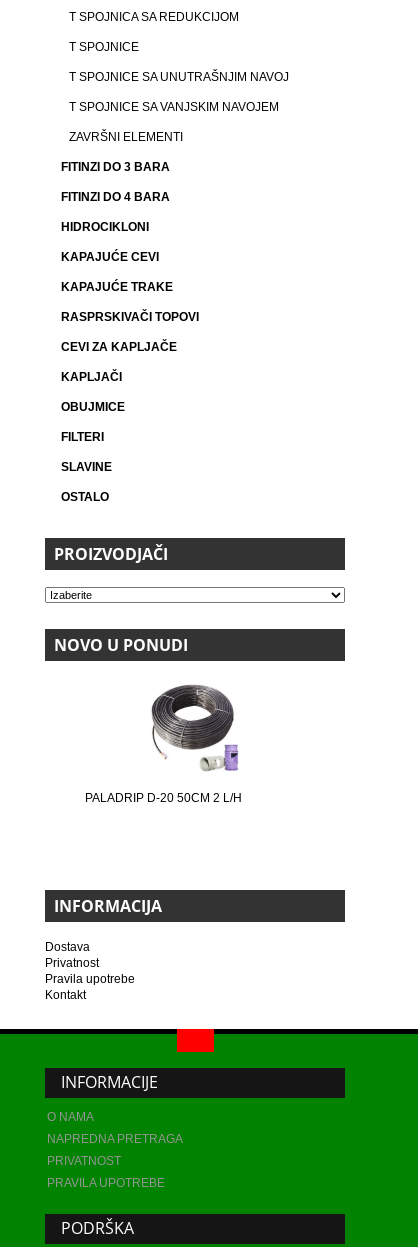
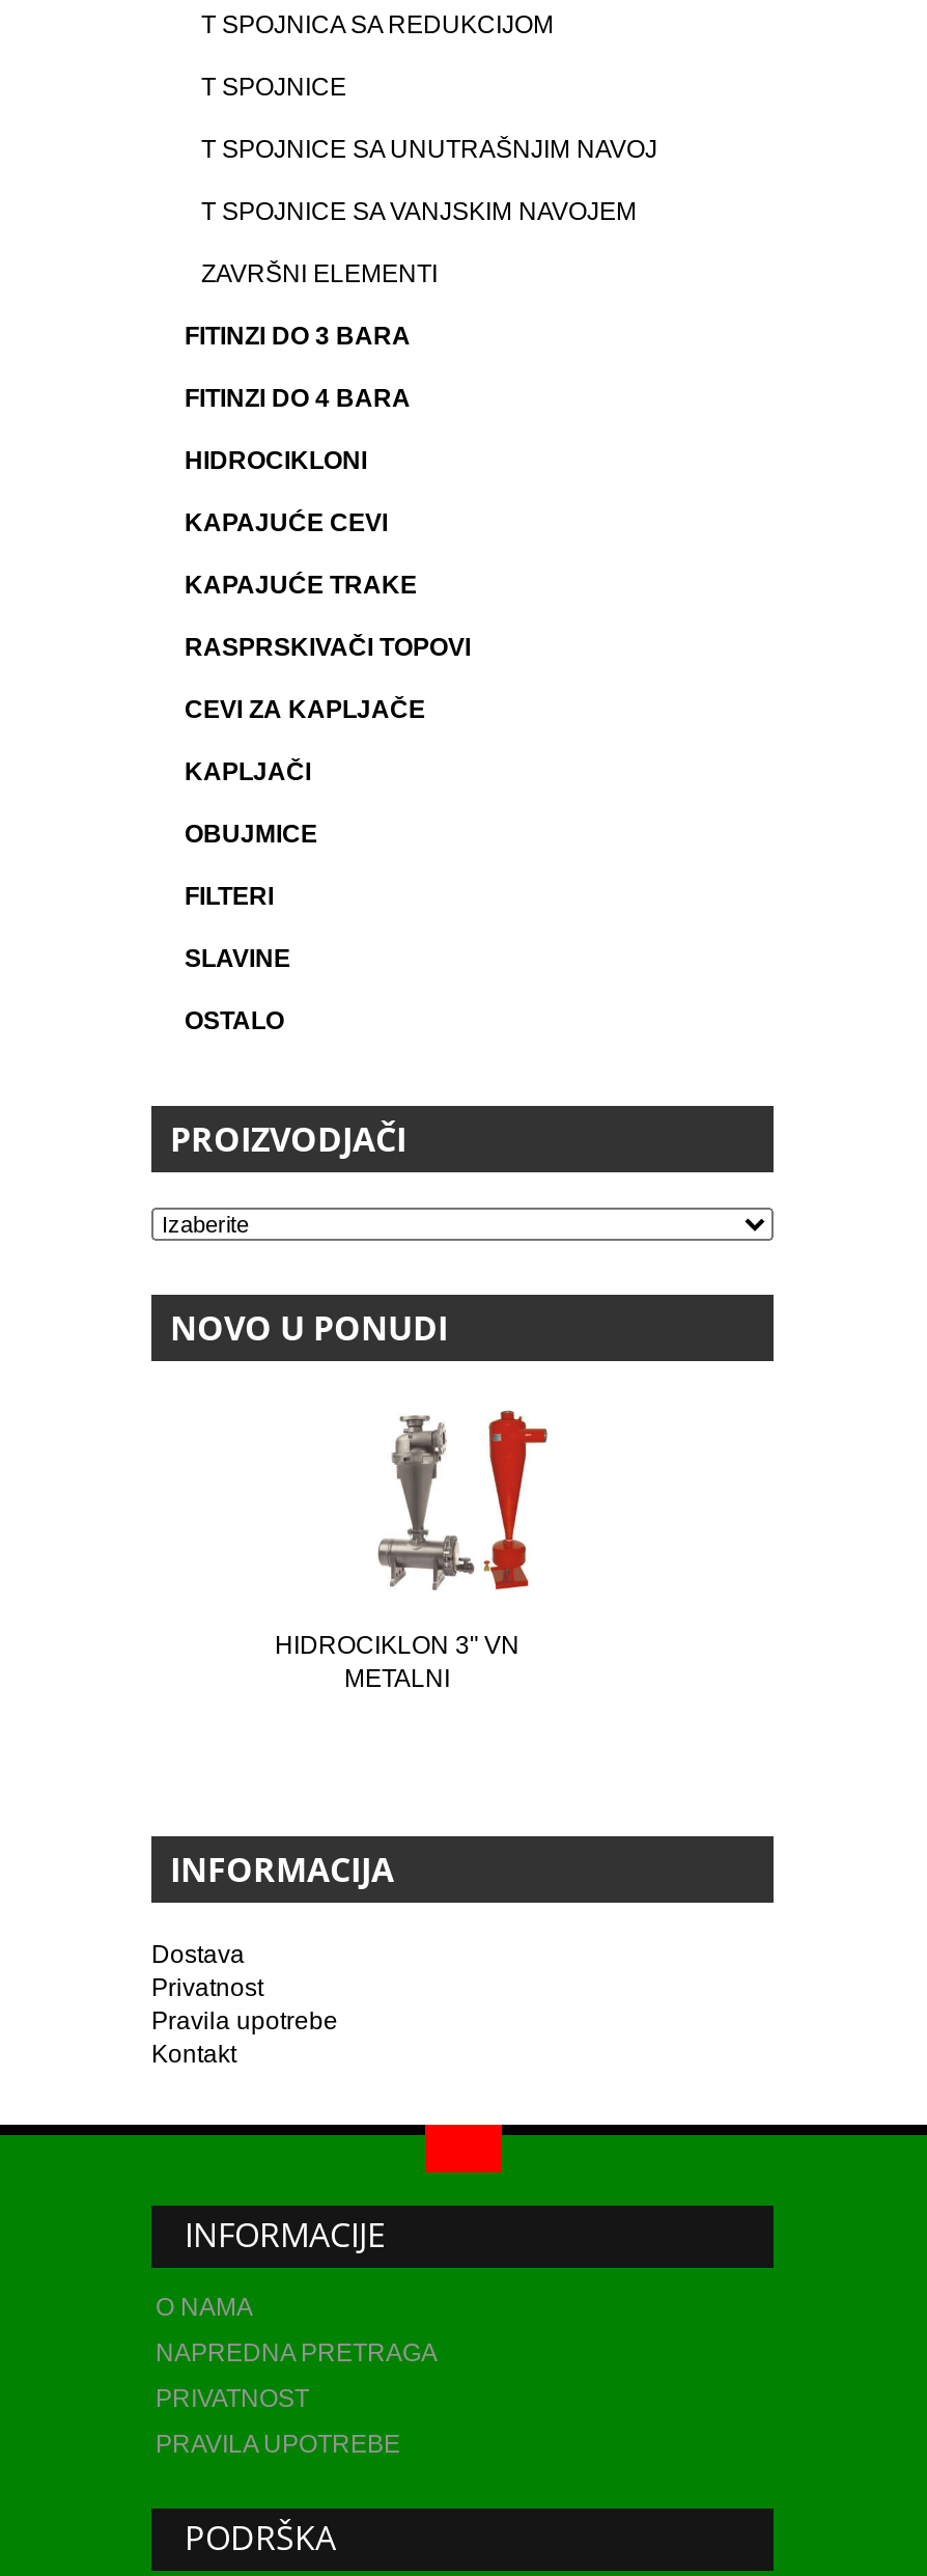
[85,684,242,804] [image] | PALADRIP D-20 50CM 2 L/H -> [275,1409,552,1692] [image] | HIDROCIKLON 3" VN | METALNI

